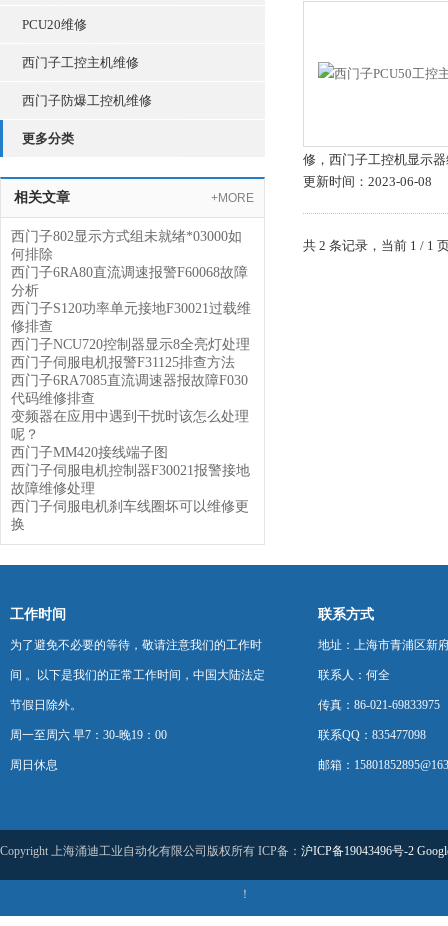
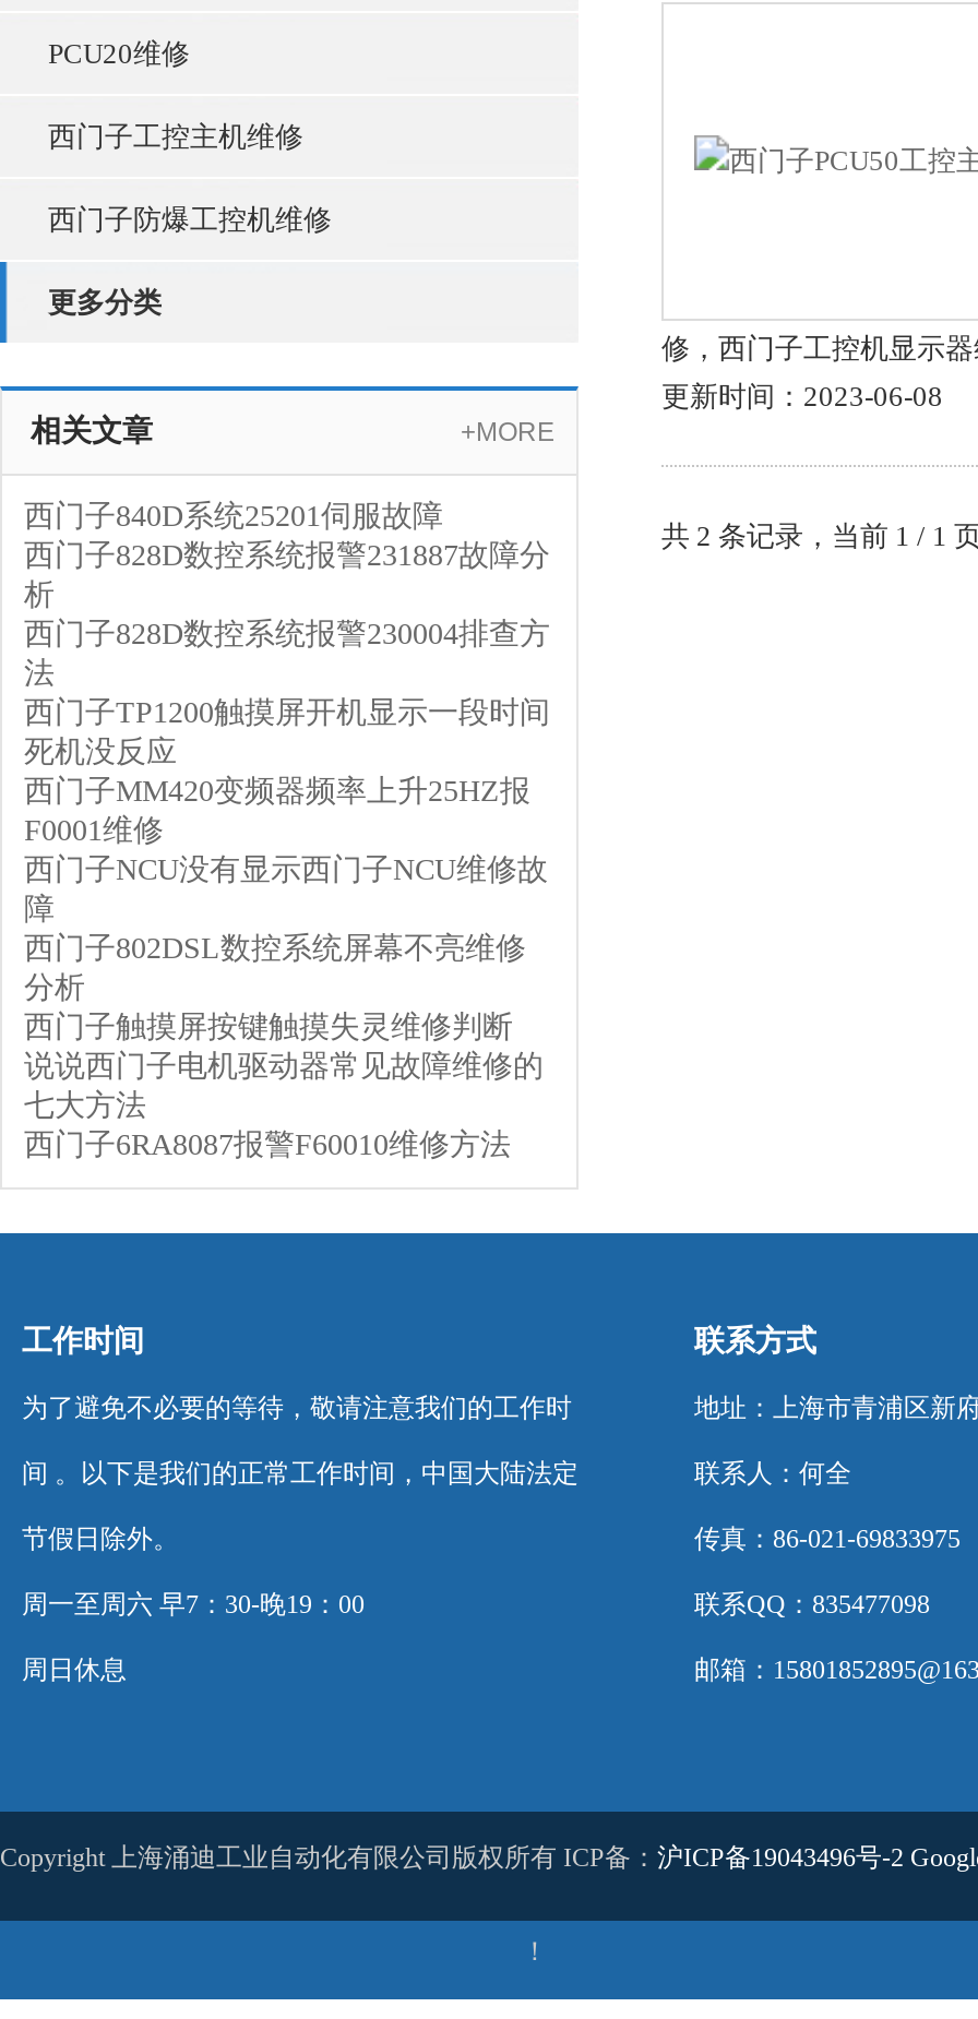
[11,229,248,280] 西门子802显示方式组未就绪*03000如 | 何排除 | 西门子6RA80直流调速报警F60068故障 -> [24,500,550,965] 西门子840D系统25201伺服故障 | 西门子828D数控系统报警231887故障分 | 析 | 西门子828D数控系统报警230004排查方 | 法 | 西门子TP1200触摸屏开机显示一段时间 | 死机没反应 | 西门子MM420变频器频率上升25HZ报 | F0001维修 | 西门子NCU没有显示西门子NCU维修故 | 障 | 西门子802DSL数控系统屏幕不亮维修
moved [11,283,39,298] -> [24,971,85,1004]: 分析
[11,301,251,532] 西门子S120功率单元接地F30021过载维 | 修排查 | 西门子NCU720控制器显示8全亮灯处理 | 西门子伺服电机报警F31125排查方法 | 西门子6RA7085直流调速器报故障F030 | 代码维修排查 | 变频器在应用中遇到干扰时该怎么处理 | 呢？ | 西门子MM420接线端子图 | 西门子伺服电机控制器F30021报警接地 | 故障维修处理 | 西门子伺服电机刹车线圈坏可以维修更 | 换 -> [24,1011,544,1161] 西门子触摸屏按键触摸失灵维修判断 | 说说西门子电机驱动器常见故障维修的 | 七大方法 | 西门子6RA8087报警F60010维修方法

